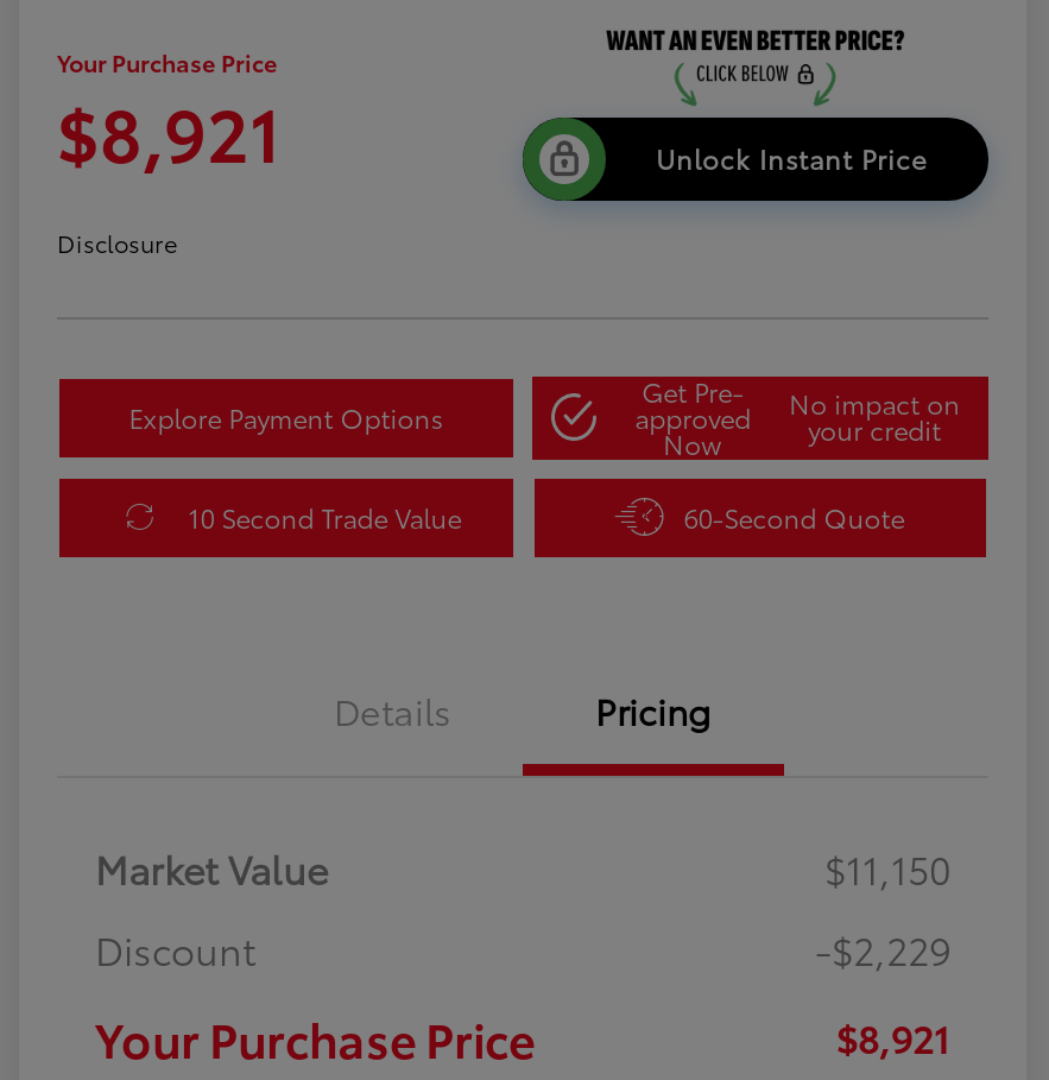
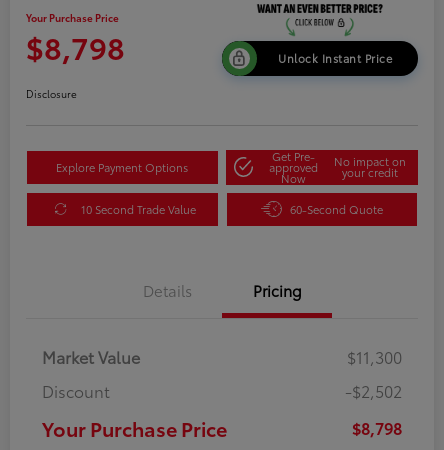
[57,79,280,181] $8,921 -> [26,25,125,68] $8,798
[824,839,950,894] $11,150 -> [347,345,402,368] $11,300
[815,920,950,974] -$2,229 -> [345,379,402,402] -$2,502
[836,1008,950,1062] $8,921 -> [352,416,402,439] $8,798

